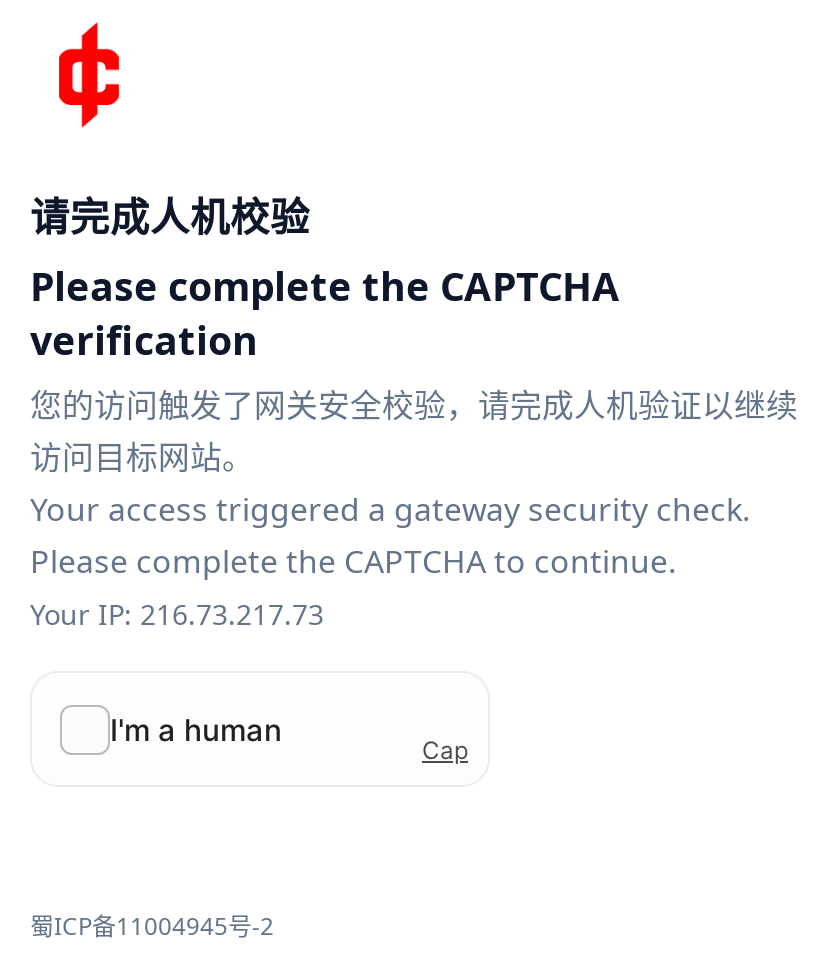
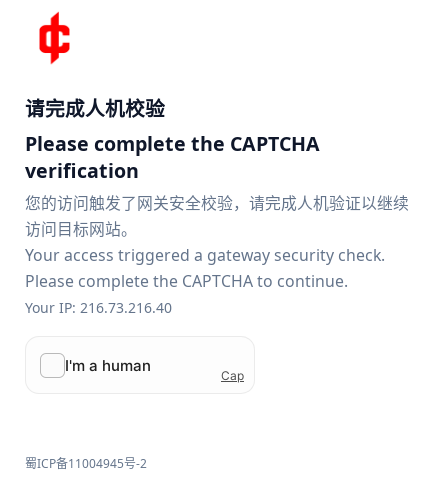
[30,595,324,633] Your IP: 216.73.217.73 -> [25,298,172,317] Your IP: 216.73.216.40

